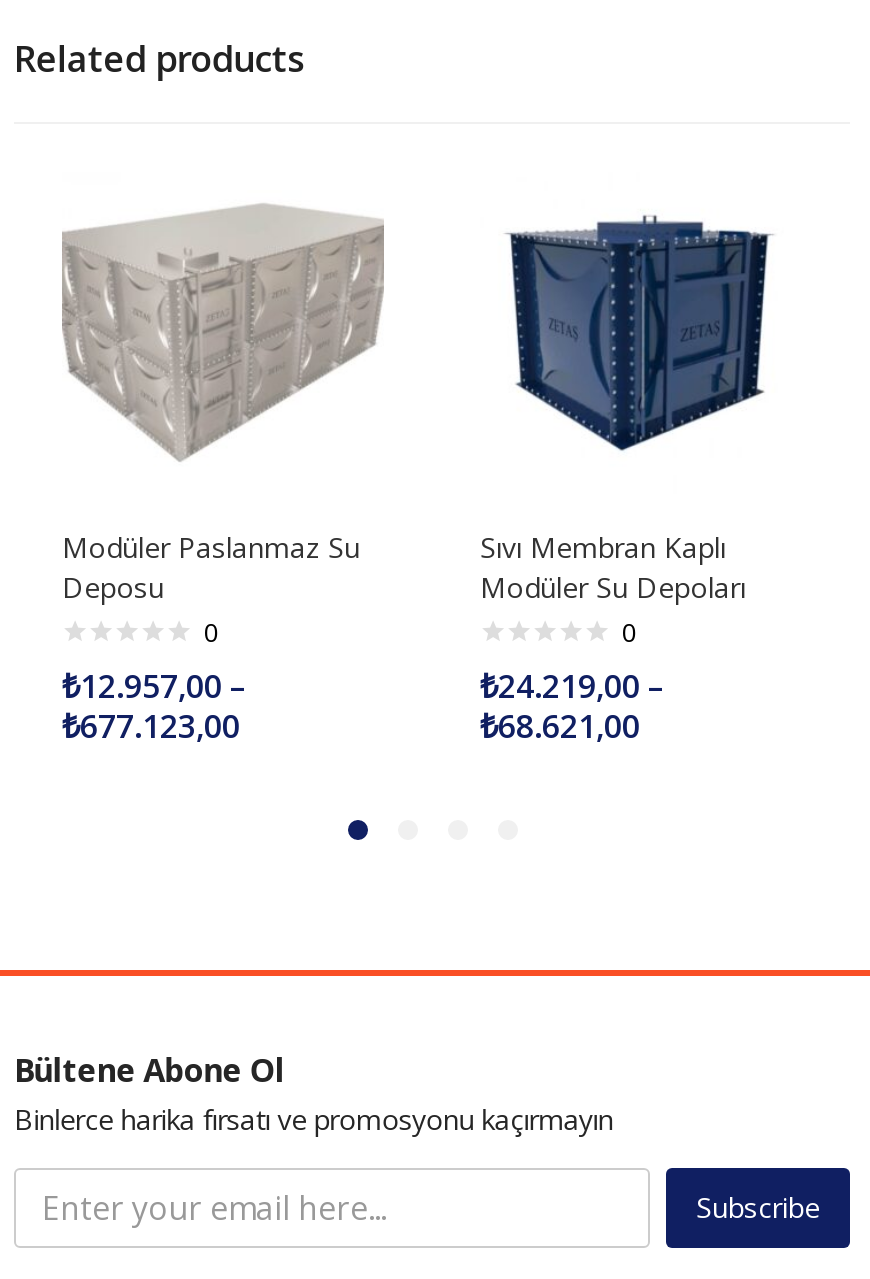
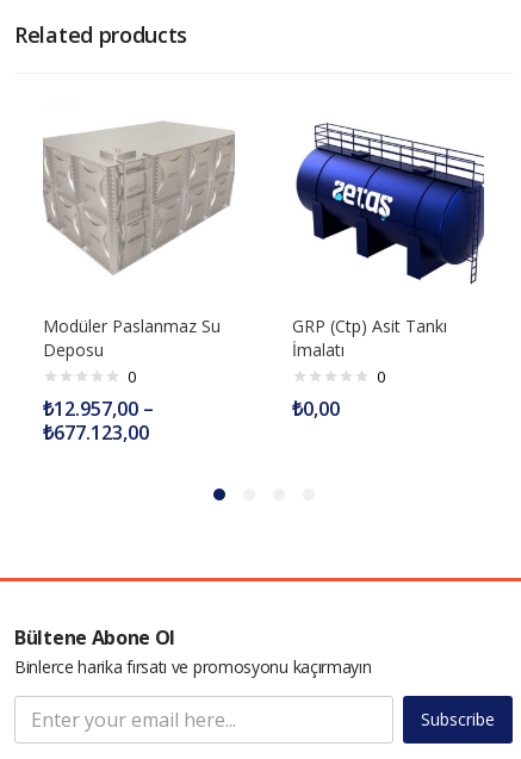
[480,208,802,605] [image] | Sıvı Membran Kaplı | Modüler Su Depoları -> [292,122,485,361] [image] | GRP (Ctp) Asit Tankı | İmalatı
[480,663,666,747] ₺24.219,00 – | ₺68.621,00 -> [292,395,340,421] ₺0,00

